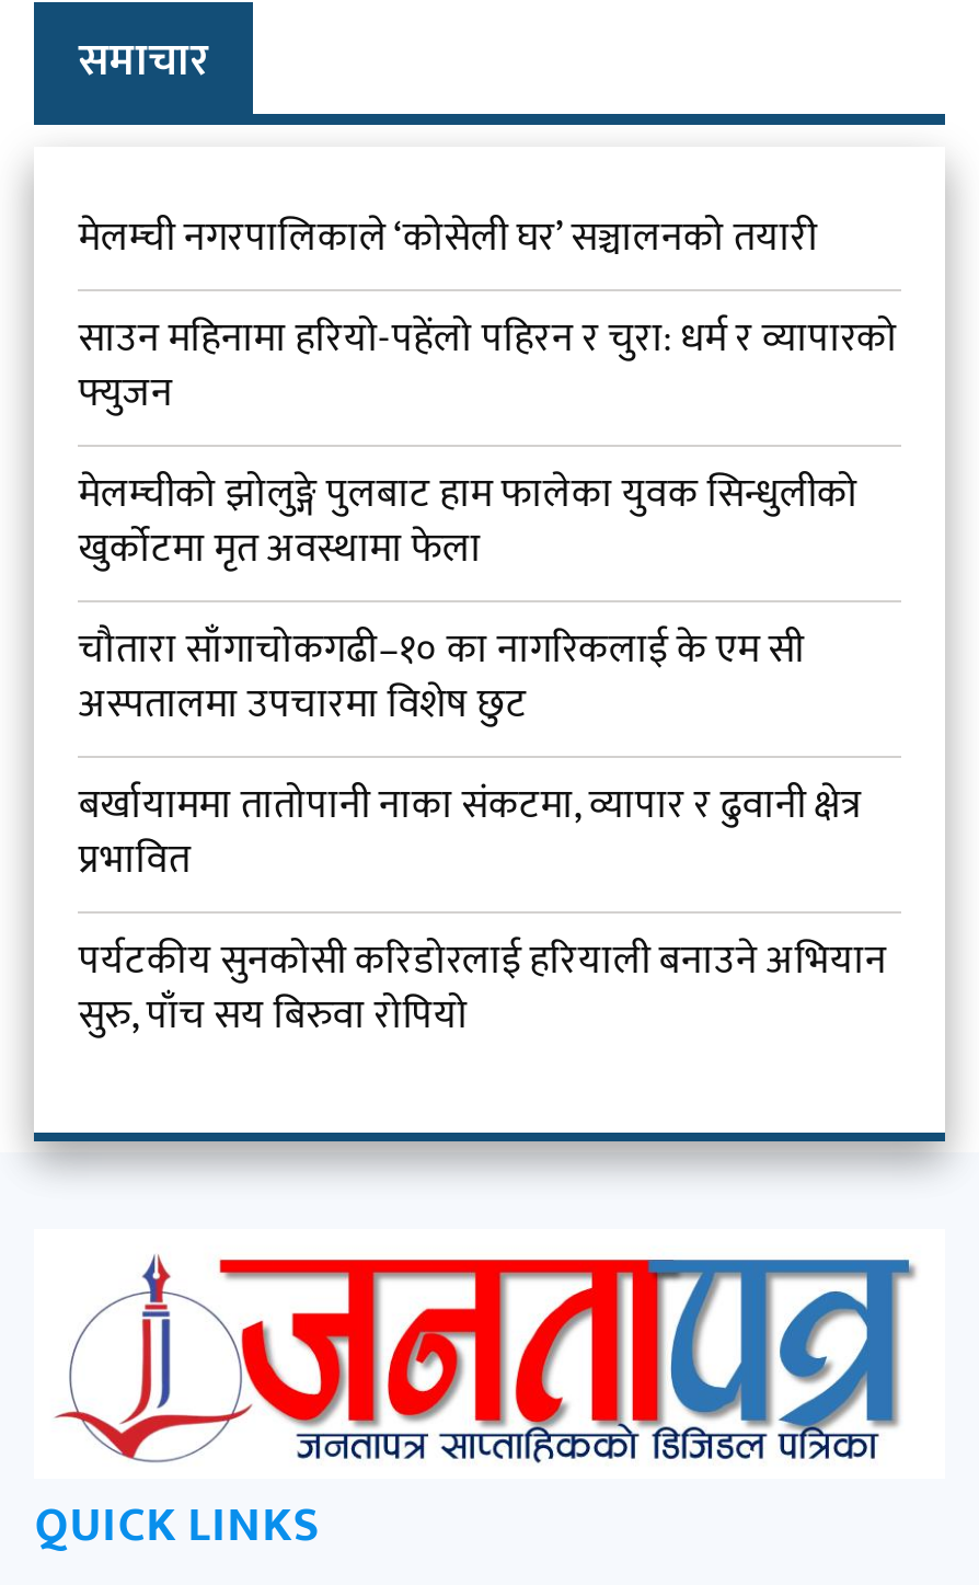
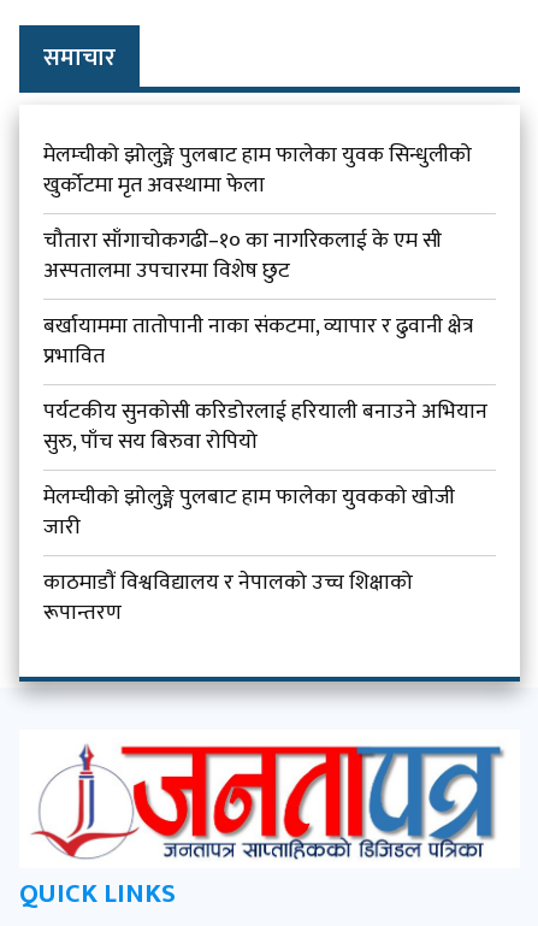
[78,205,897,426] मेलम्ची नगरपालिकाले ‘कोसेली घर’ सञ्चालनको तयारी | साउन महिनामा हरियो-पहेंलो पहिरन र चुरा: धर्म र व्यापारको | फ्युजन -> none
moved [78,461,886,1048] -> [44,137,488,460]: मेलम्चीको झोलुङ्गे पुलबाट हाम फालेका युवक सिन्धुलीको | खुर्कोटमा मृत अवस्थामा फेला | चौतारा साँगाचोकगढी–१० का नागरिकलाई के एम सी | अस्पतालमा उपचारमा विशेष छुट | बर्खायाममा तातोपानी नाका संकटमा, व्यापार र ढुवानी क्षेत्र | प्रभावित | पर्यटकीय सुनकोसी करिडोरलाई हरियाली बनाउने अभियान | सुरु, पाँच सय बिरुवा रोपियो
none -> [44,479,455,631] मेलम्चीको झोलुङ्गे पुलबाट हाम फालेका युवकको खोजी | जारी | काठमाडौं विश्वविद्यालय र नेपालको उच्च शिक्षाको | रूपान्तरण

